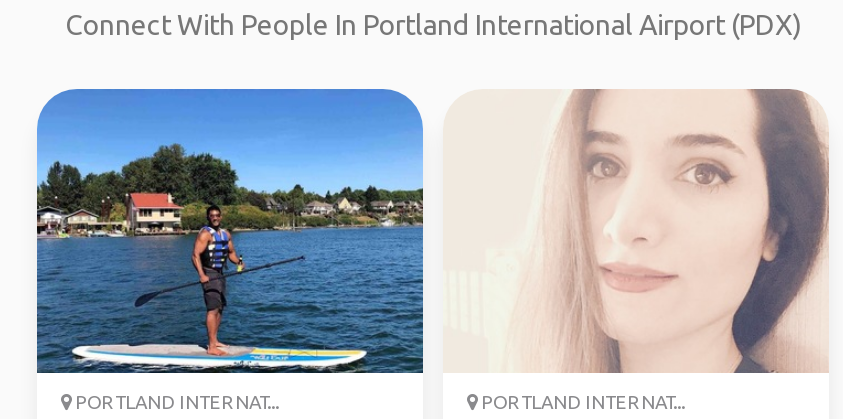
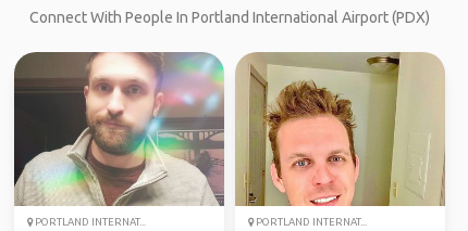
[35,87,425,375] [image] -> [13,51,225,207] [image]
[445,89,827,375] [image] -> [235,52,445,207] [image]

